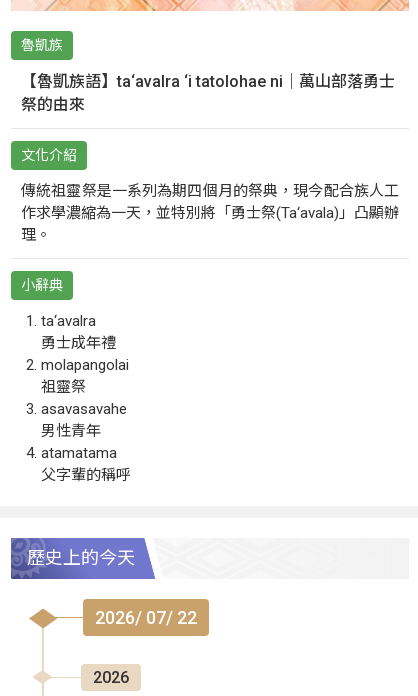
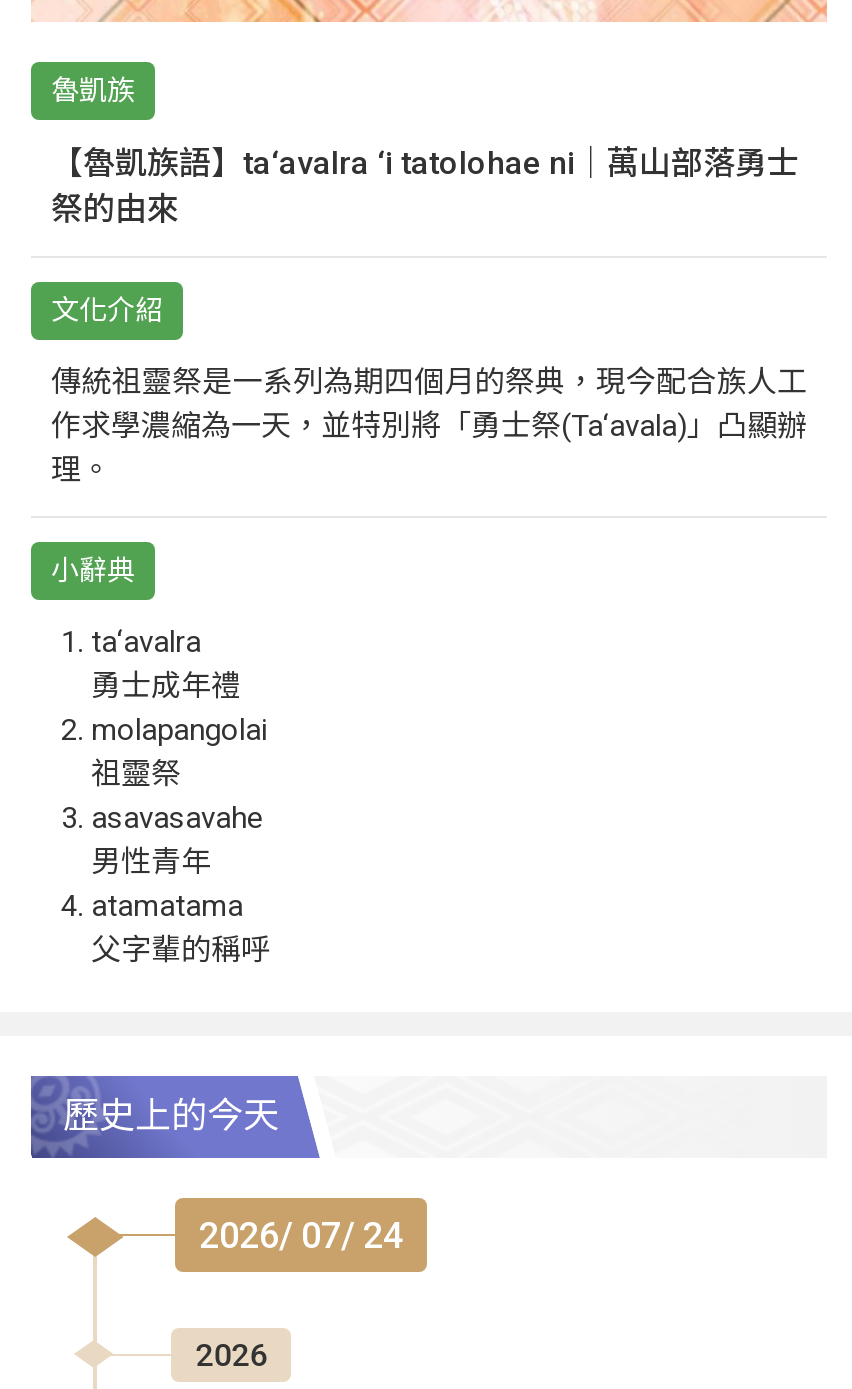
[95,607,197,628] 2026/ 07/ 22 -> [199,1214,403,1256] 2026/ 07/ 24

